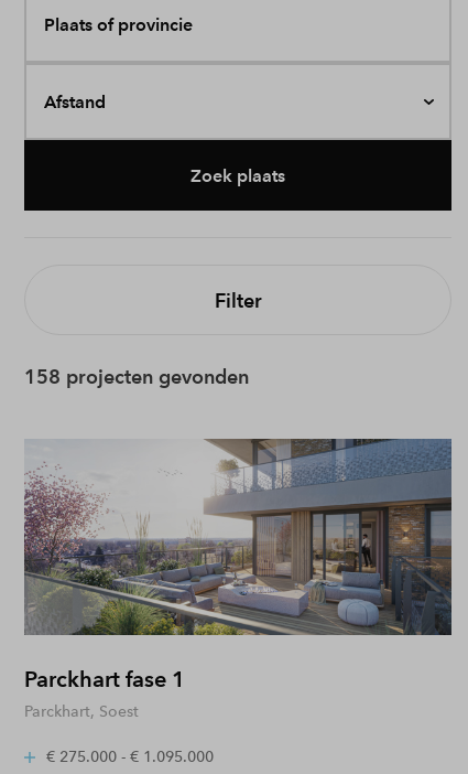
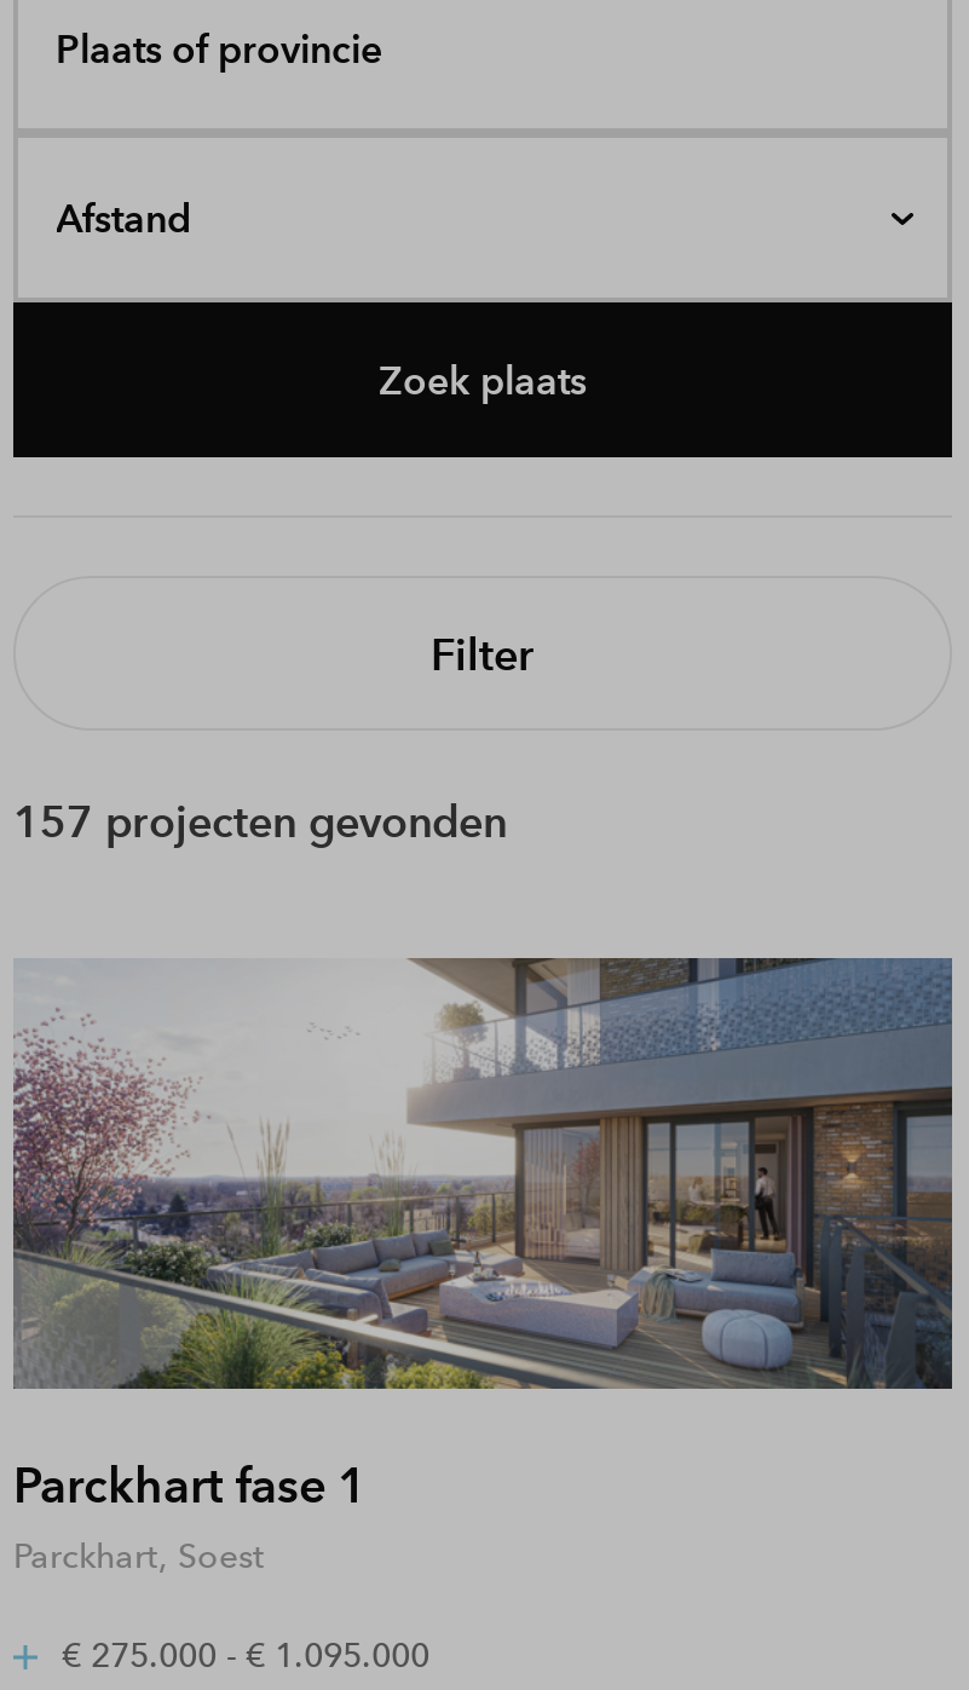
[24,365,249,388] 158 projecten gevonden -> [13,796,507,847] 157 projecten gevonden

